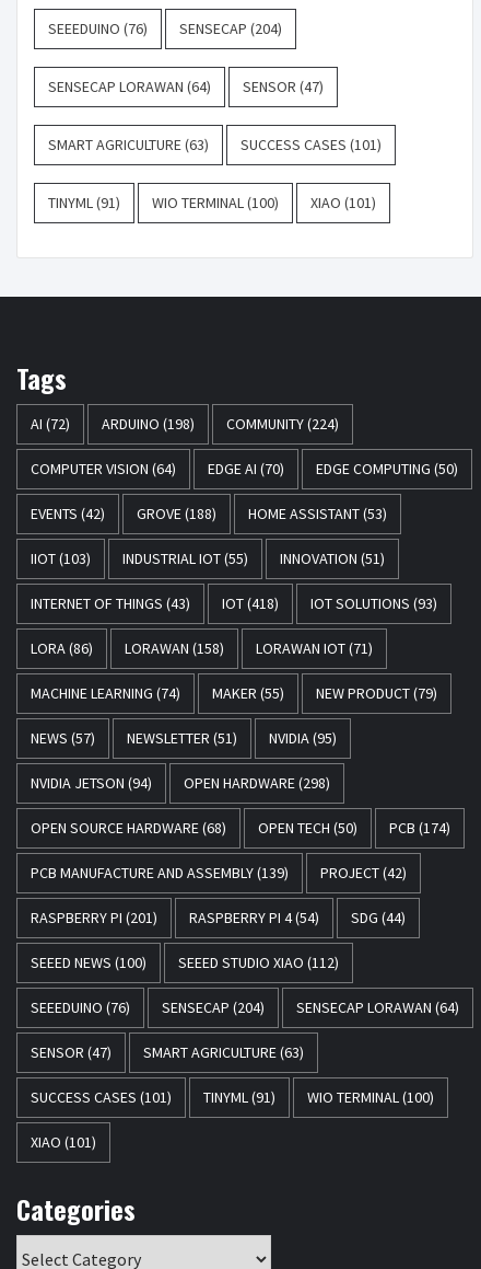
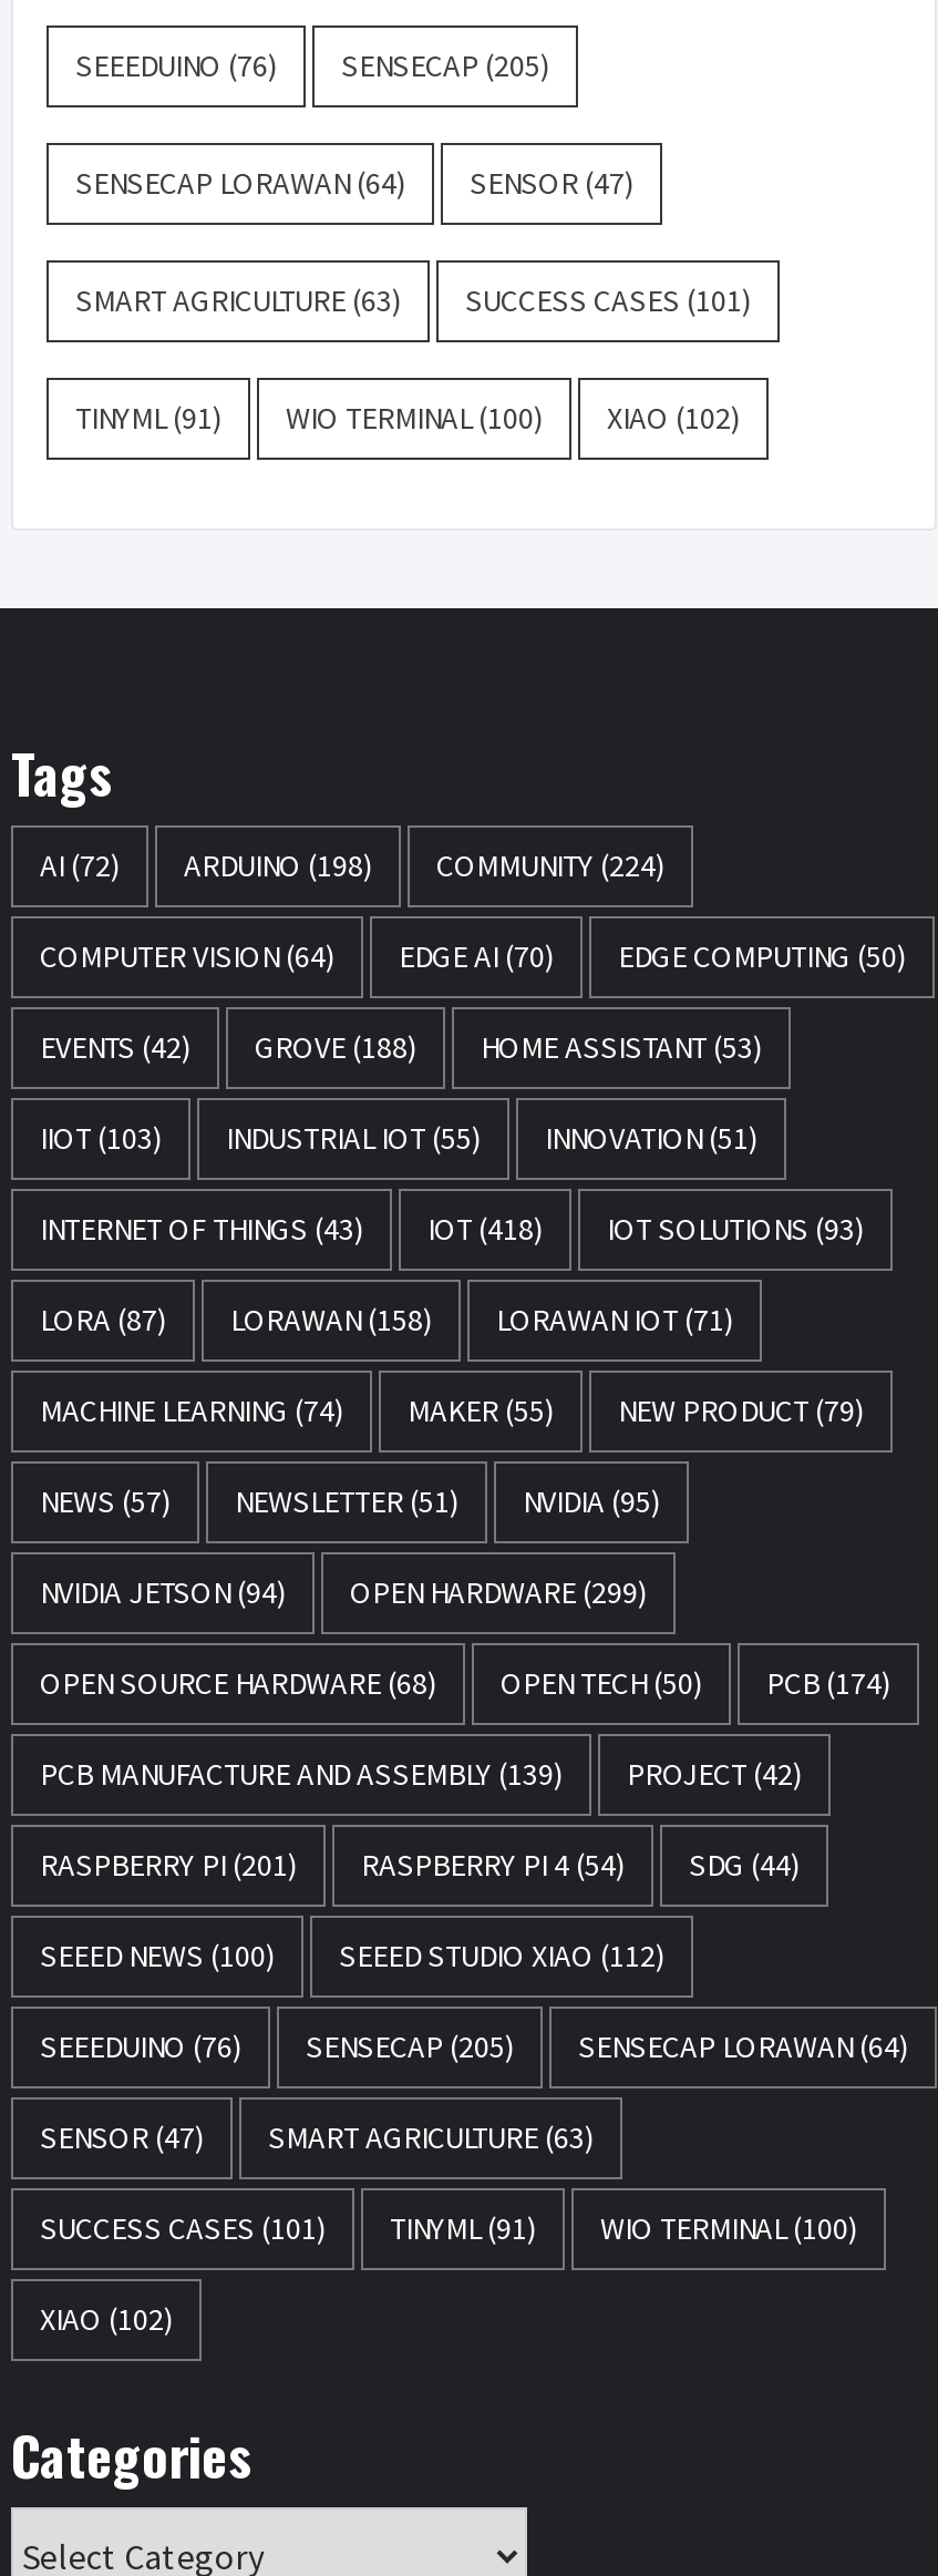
[48,18,282,38] SEEEDUINO (76) SENSECAP (204) -> [75,45,549,85] SEEEDUINO (76) SENSECAP (205)
[48,192,376,212] TINYML(91) WIO TERMINAL(100) XIAO (101) -> [75,397,740,437] TINYML(91) WIO TERMINAL(100) XIAO (102)
[31,638,373,658] LORA (86) LORAWAN (158) LORAWAN IOT (71) -> [40,1299,733,1339] LORA (87) LORAWAN (158) LORAWAN IOT (71)
[184,773,330,792] OPEN HARDWARE (298) -> [350,1572,647,1612] OPEN HARDWARE (299)
[31,997,459,1017] SEEEDUINO (76) SENSECAP (204) SENSECAP LORAWAN (64) -> [40,2026,908,2066] SEEEDUINO (76) SENSECAP (205) SENSECAP LORAWAN (64)
[31,1132,96,1152] XIAO (101) -> [40,2299,173,2338] XIAO (102)

